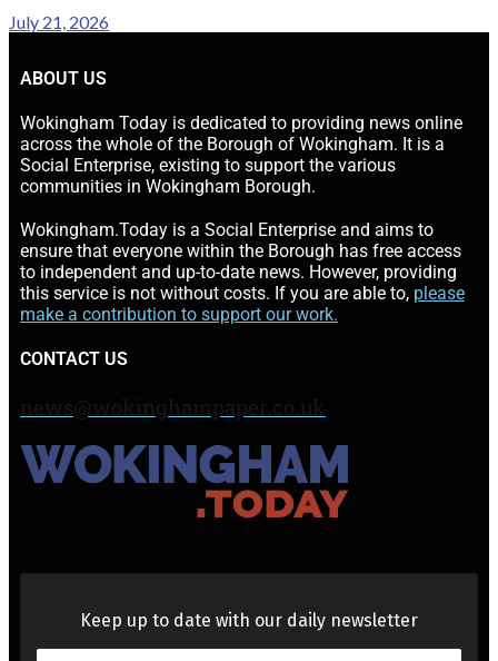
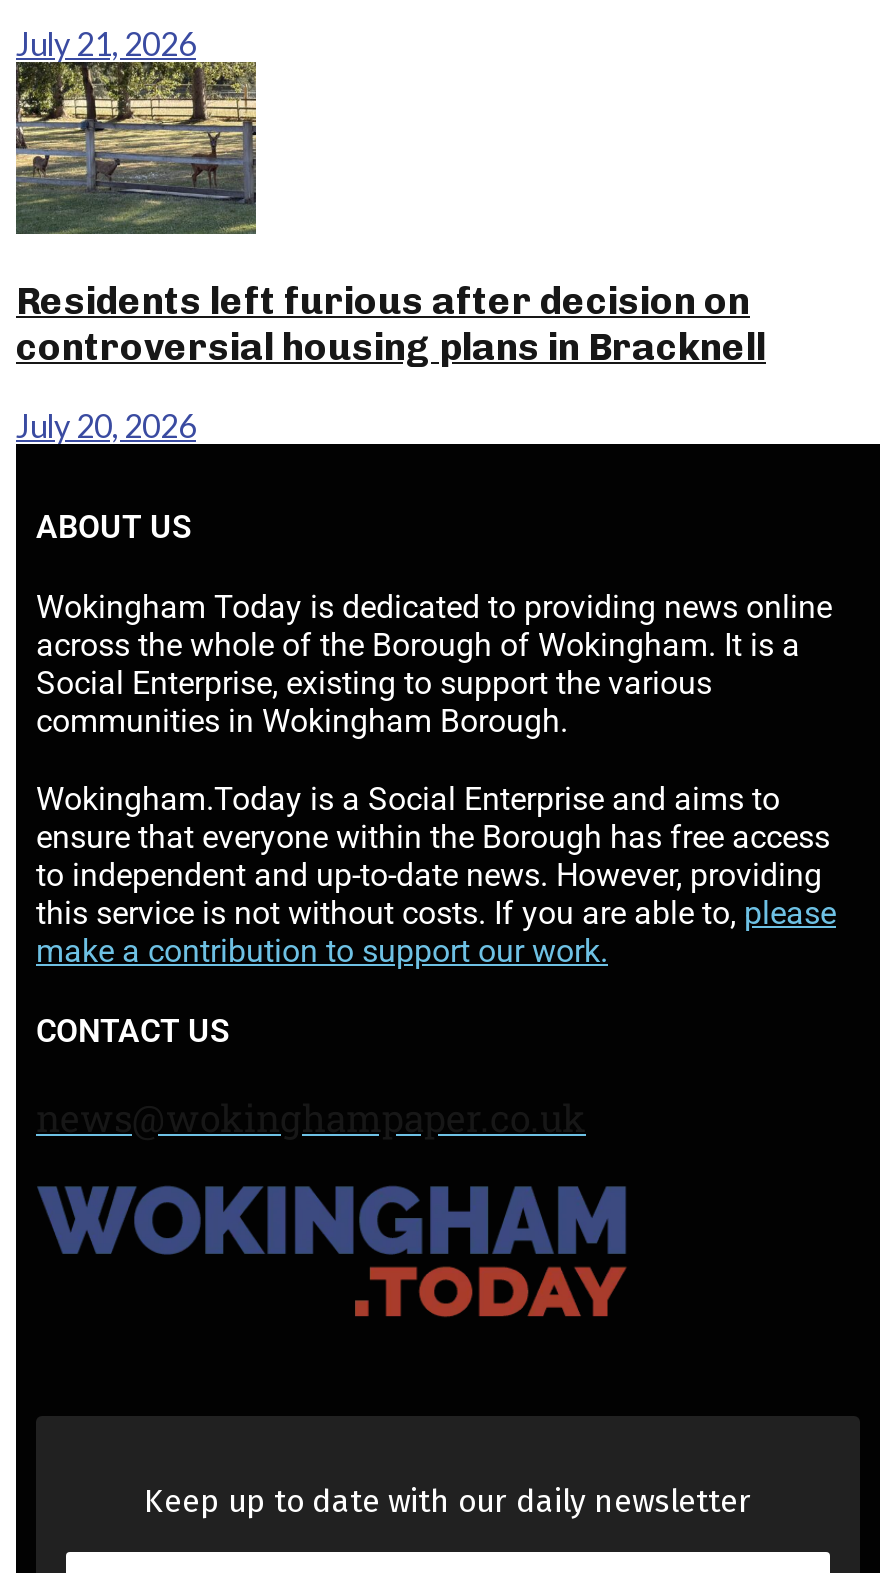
none -> [14,61,766,445] [image] | Residents left furious after decision on | controversial housing plans in Bracknell | July 20, 2026

